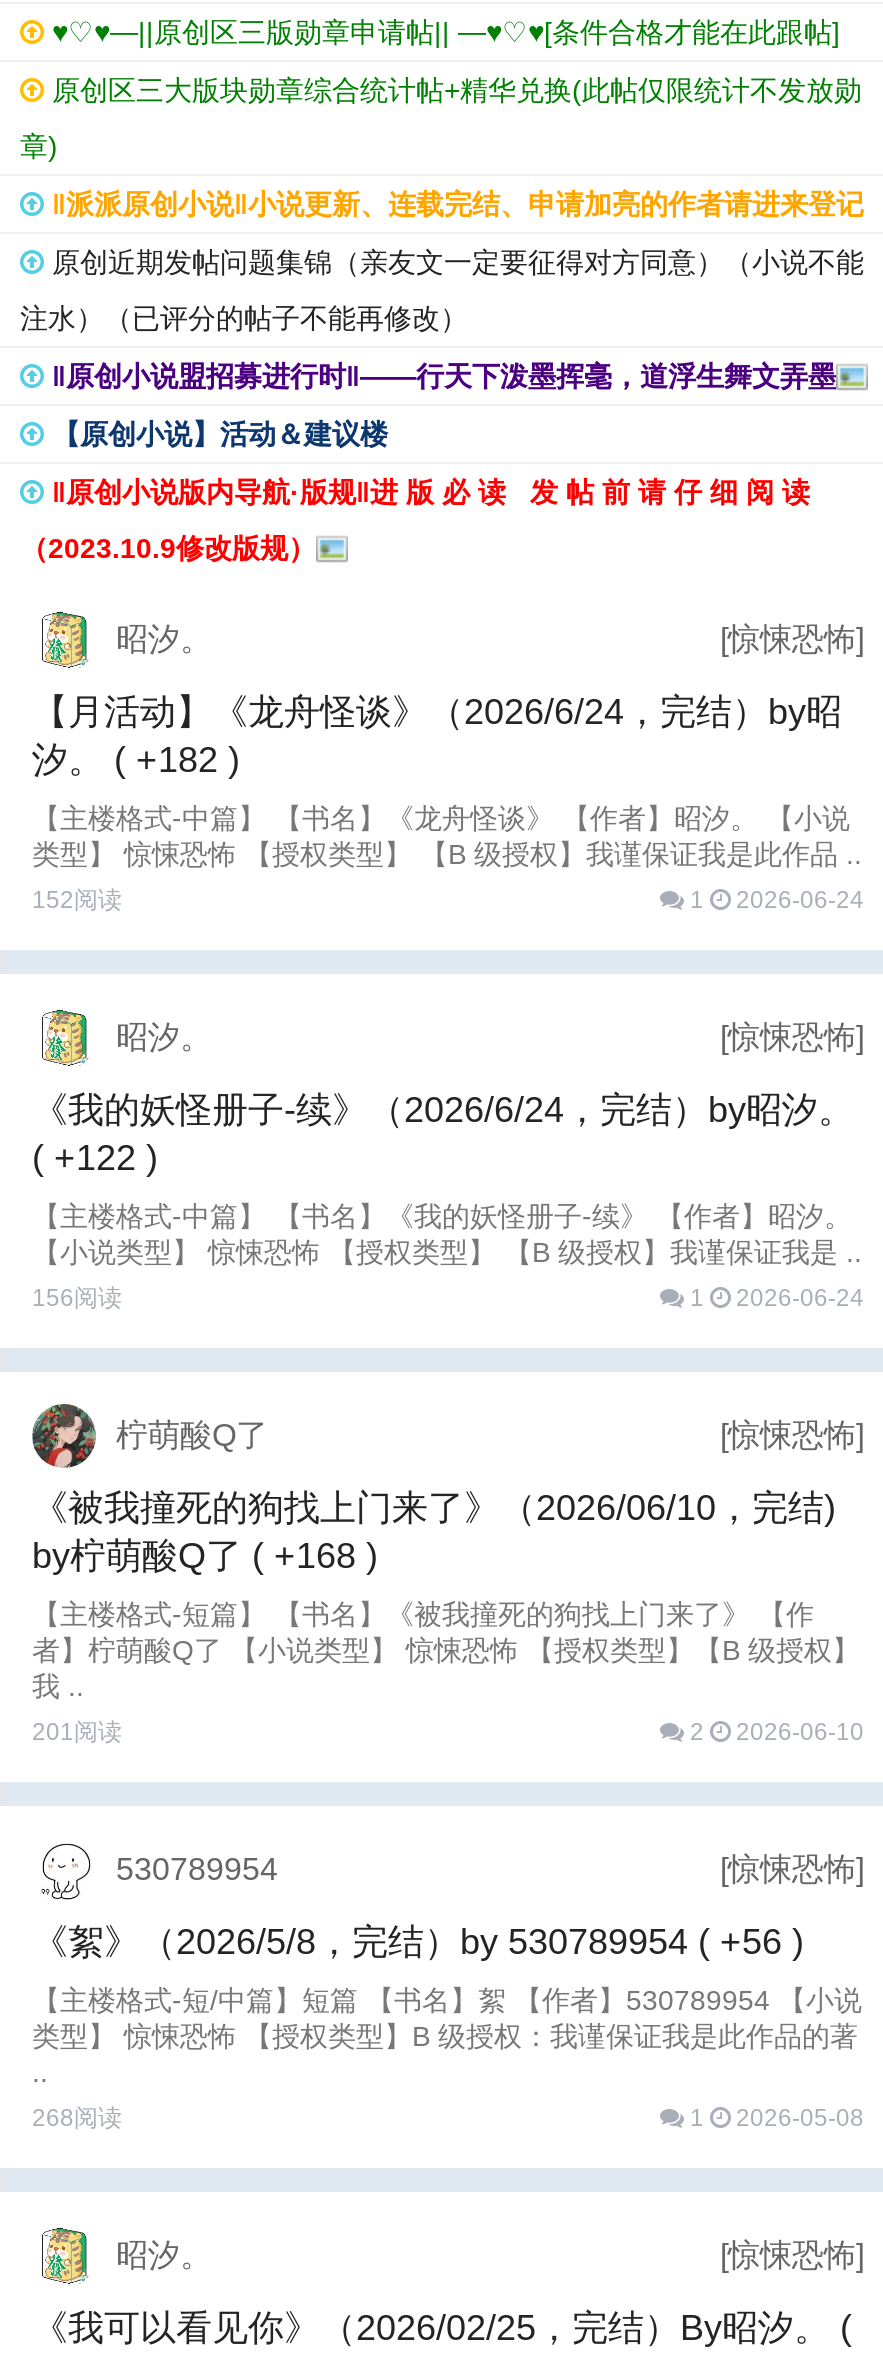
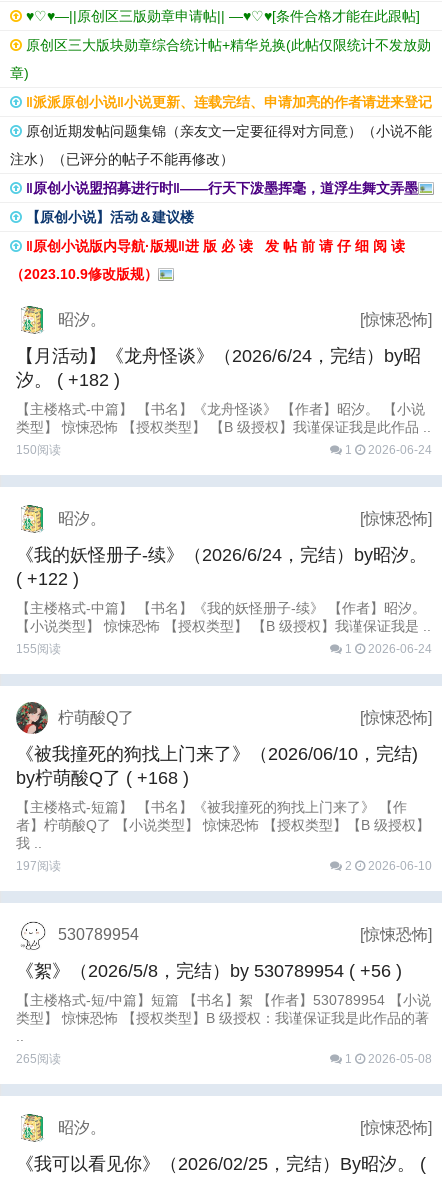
[32,886,122,914] 152阅读 -> [16,443,61,457] 150阅读
[32,1284,122,1312] 156阅读 -> [16,642,61,656] 155阅读
[32,1718,122,1746] 201阅读 -> [16,859,61,873] 197阅读
[32,2104,122,2132] 268阅读 -> [16,1052,61,1066] 265阅读

